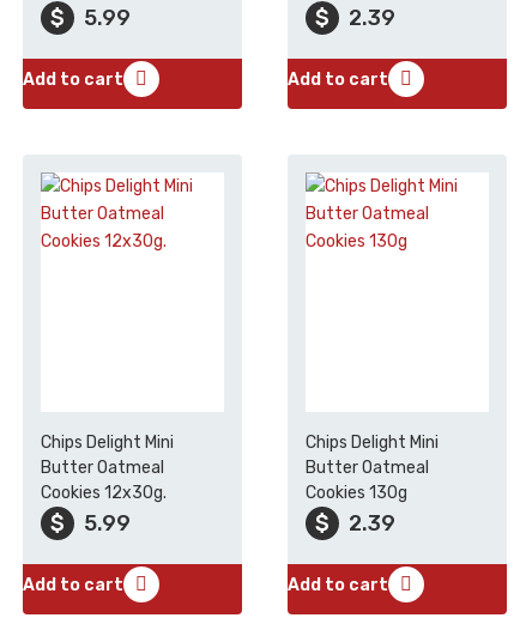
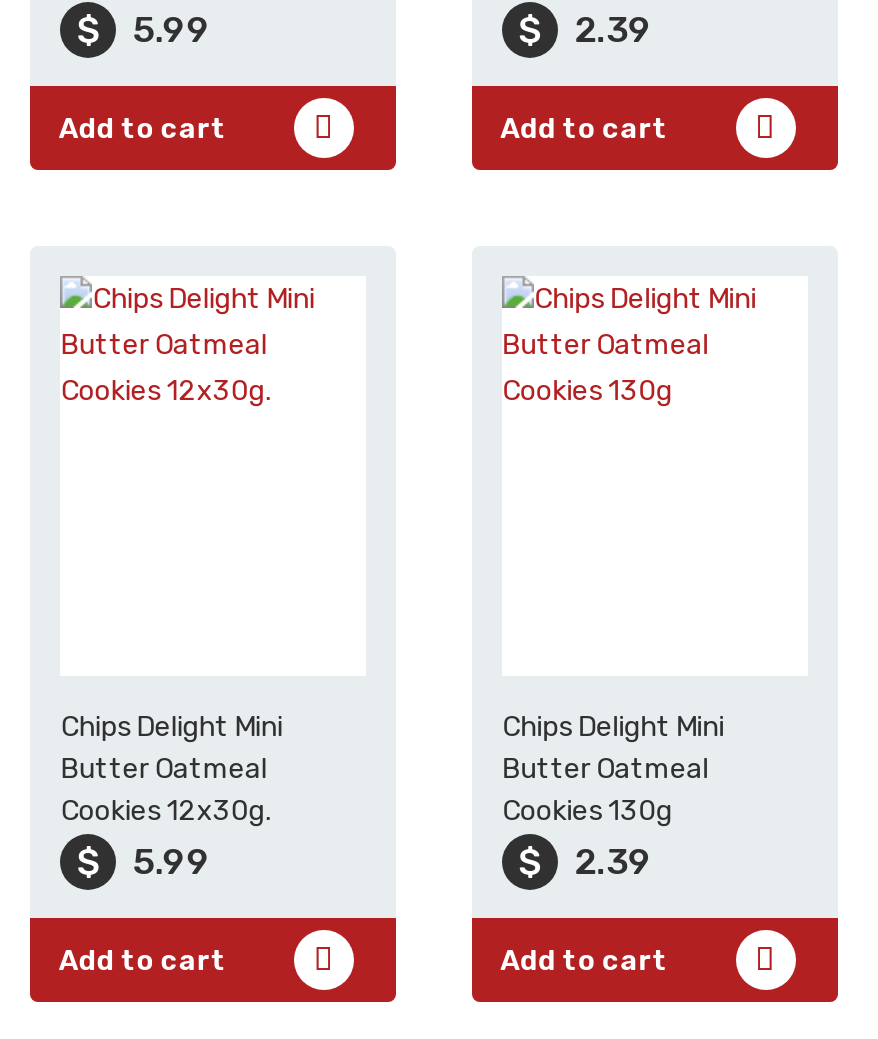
[23,54,242,97] [image] -> [28,84,398,160] [image]
[288,54,507,97] [image] -> [470,84,840,160] [image]
[22,559,243,616] [image] -> [28,916,398,1010] [image]
[286,559,508,616] [image] -> [470,916,840,1010] [image]

